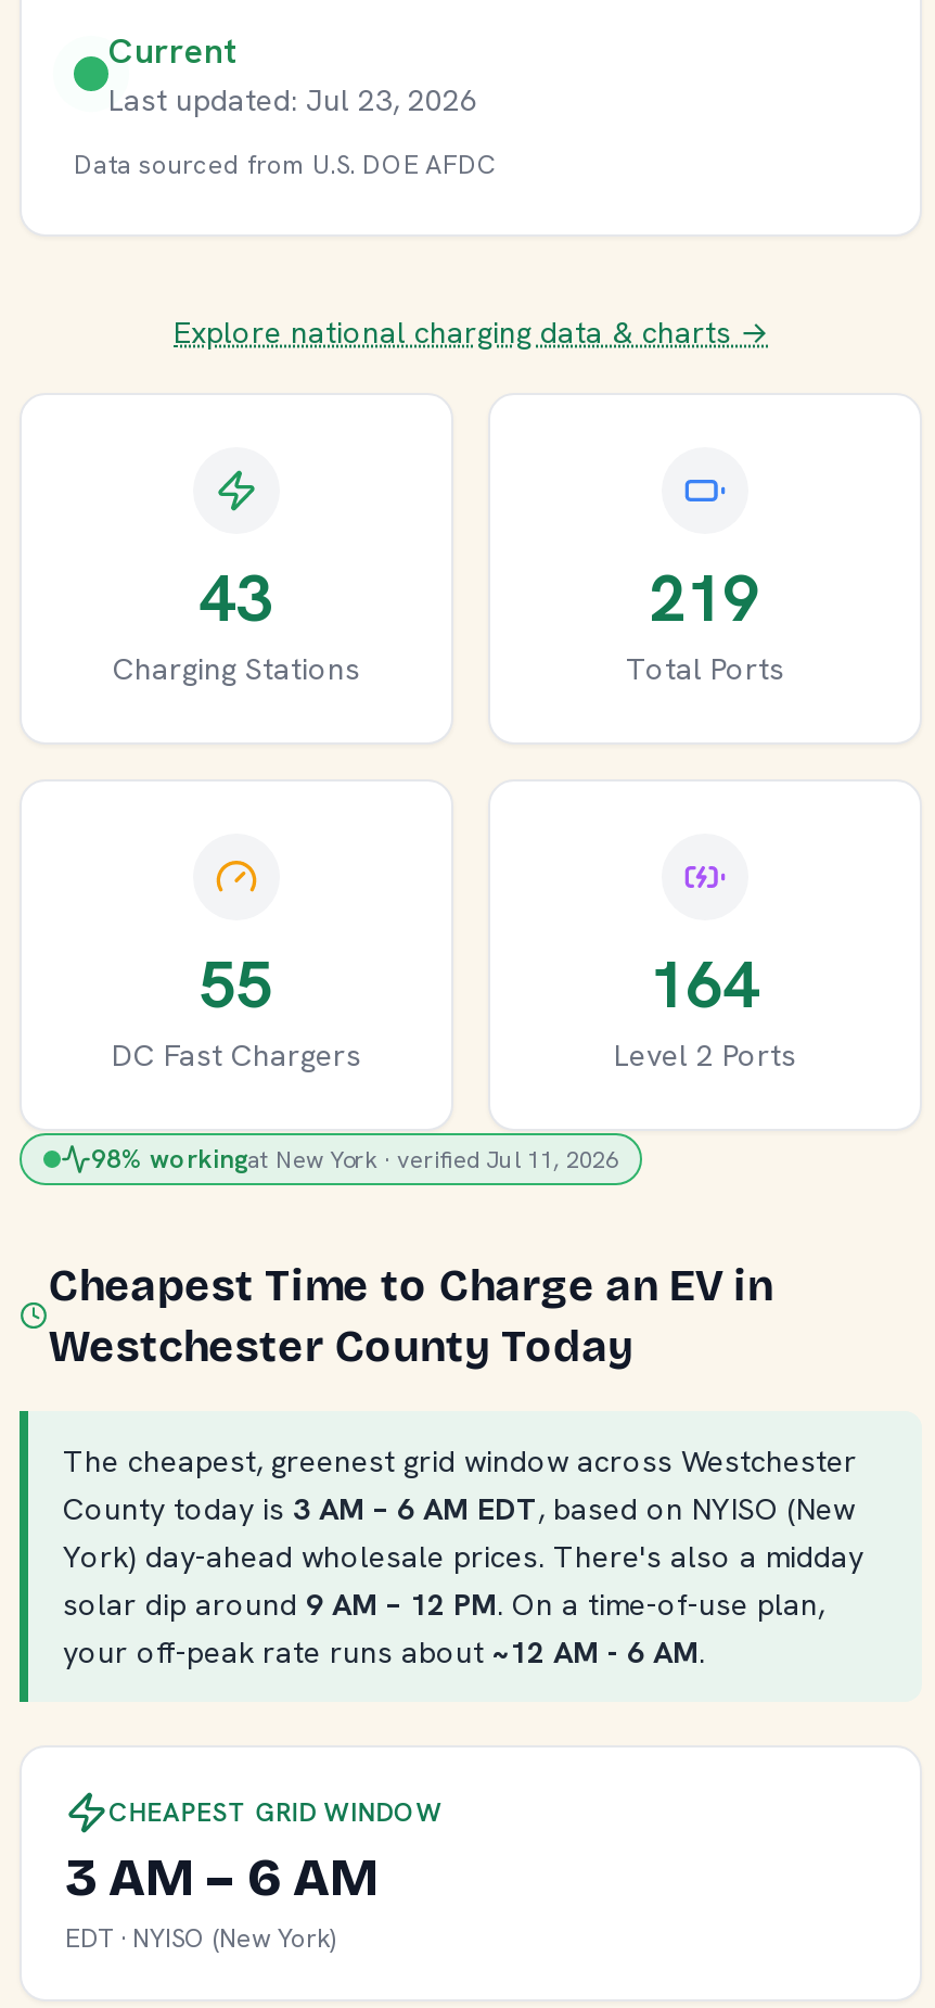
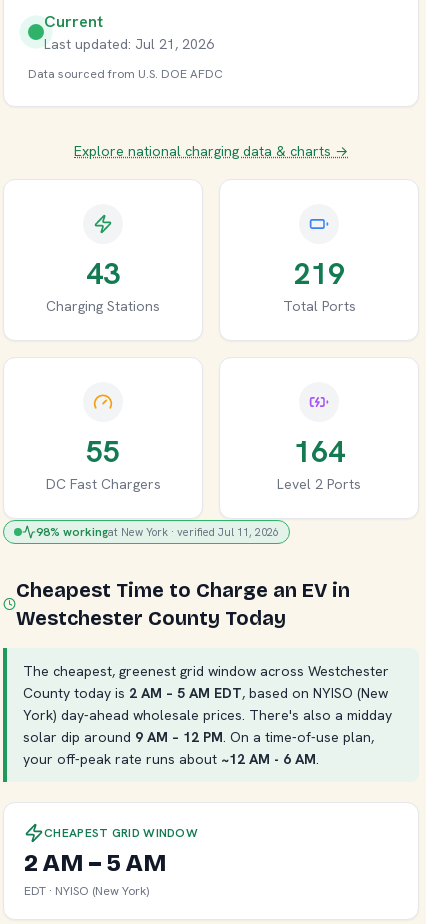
[108,80,477,119] Last updated: Jul 23, 2026 -> [44,35,214,53] Last updated: Jul 21, 2026
[63,1489,855,1528] County today is 3 AM – 6 AM EDT, based on NYISO (New -> [23,684,388,702] County today is 2 AM – 5 AM EDT, based on NYISO (New
[65,1848,380,1908] 3 AM – 6 AM -> [24,849,166,877] 2 AM – 5 AM

